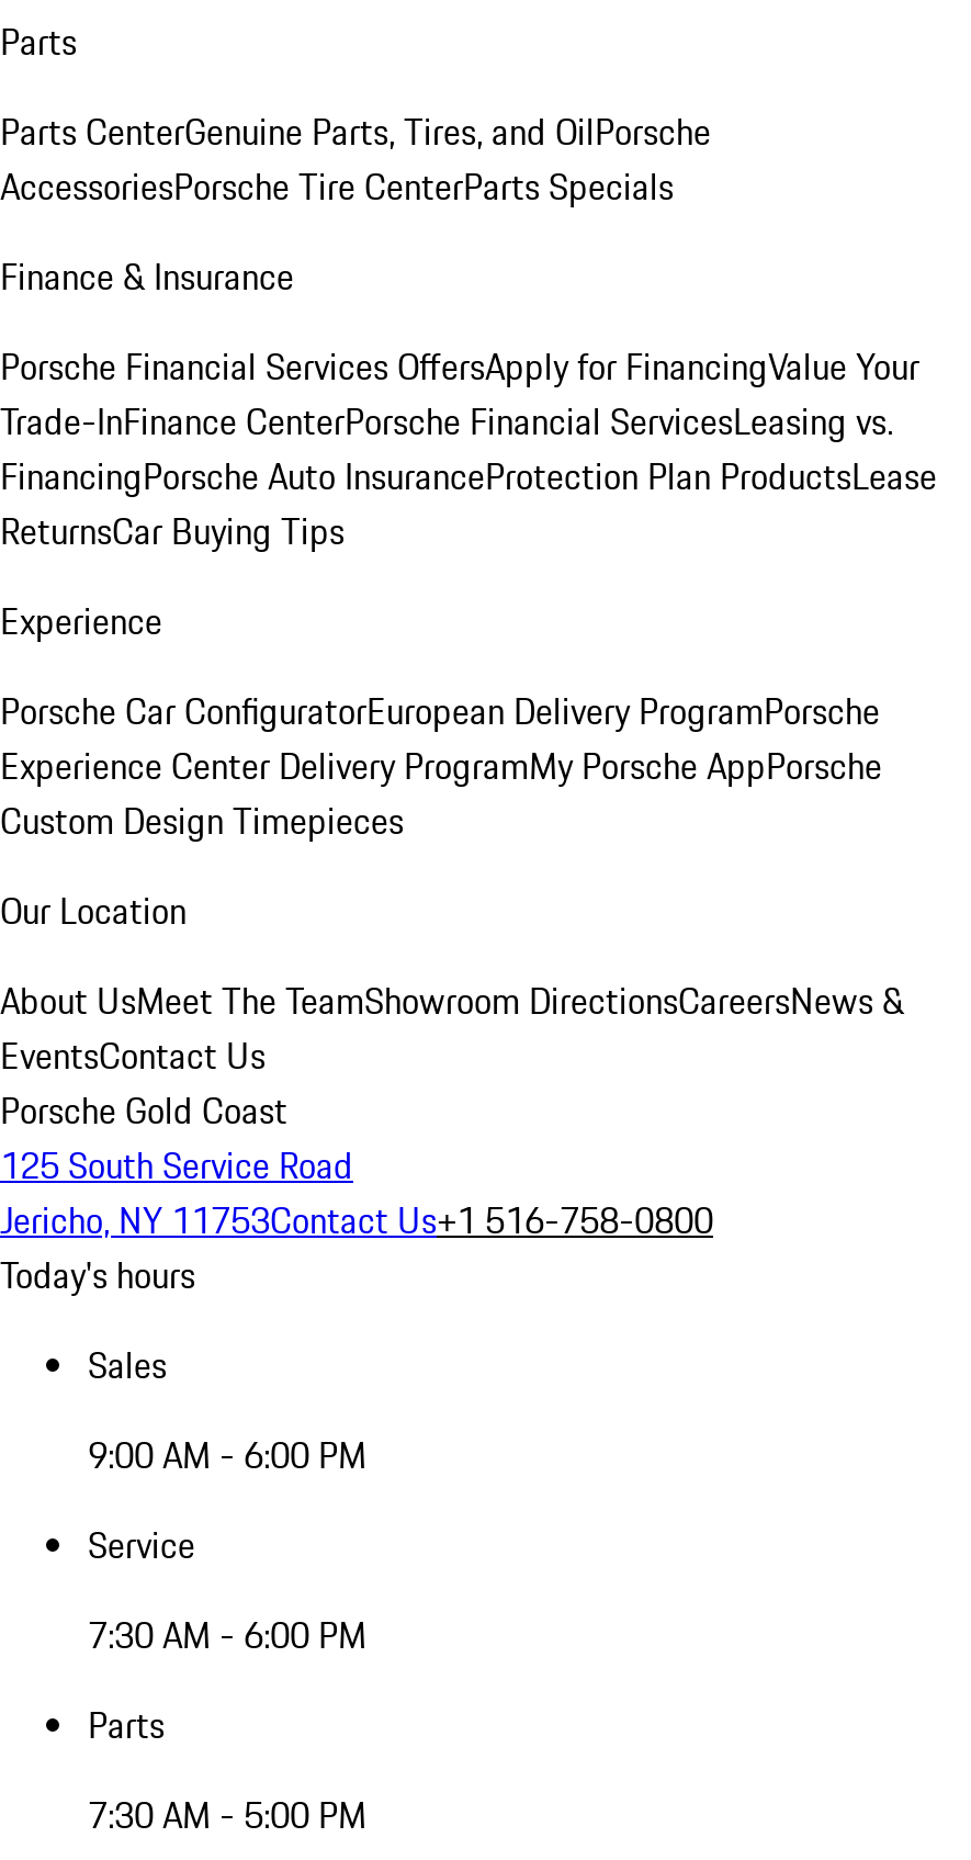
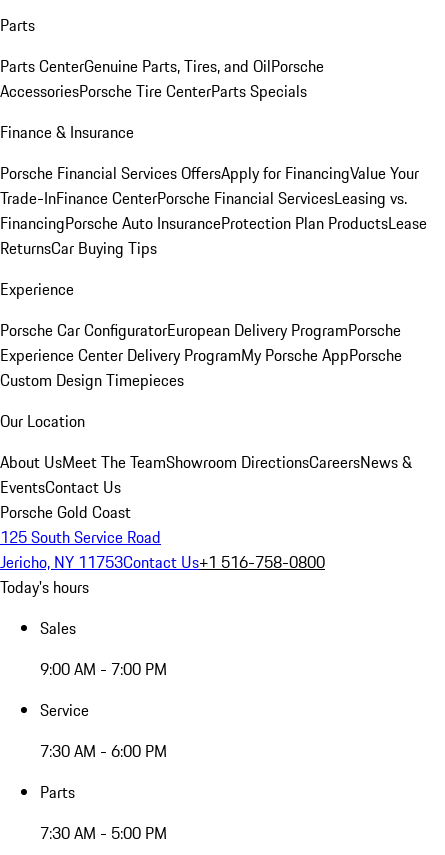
[88,1429,366,1481] 9:00 AM - 6:00 PM -> [40,657,167,681] 9:00 AM - 7:00 PM

